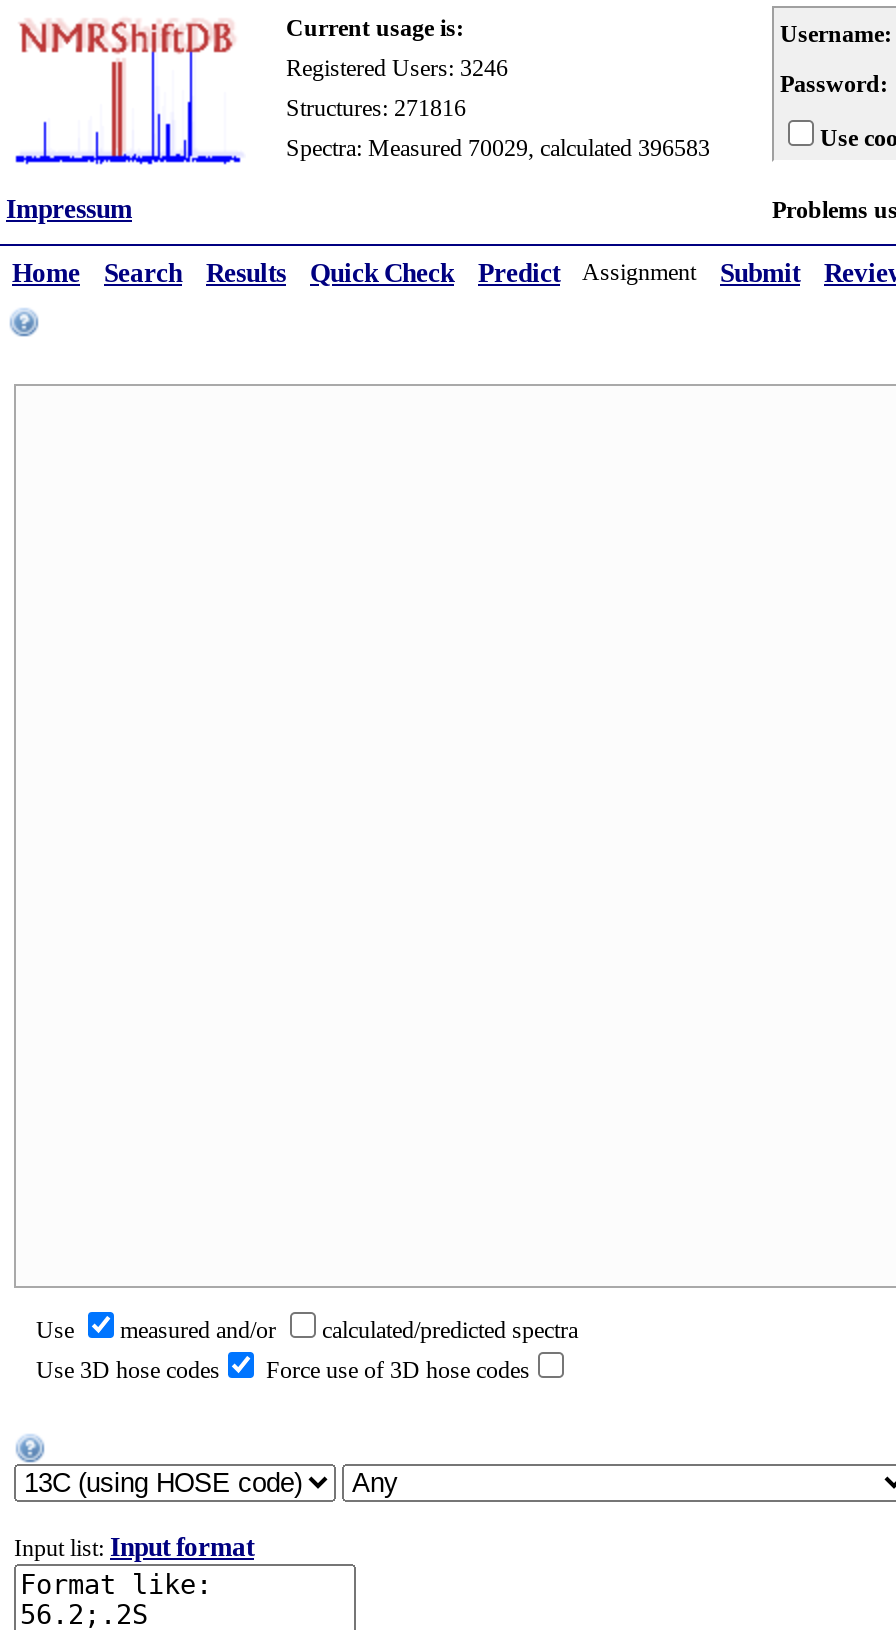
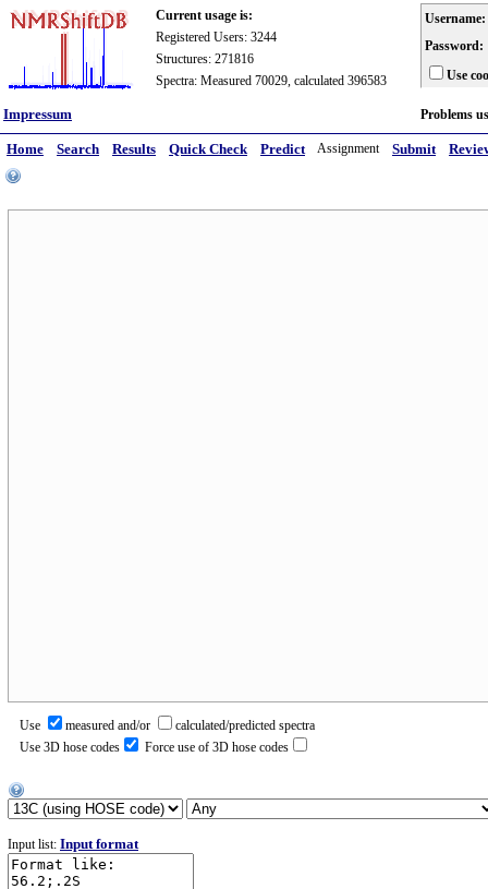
[286,54,508,82] Registered Users: 3246 -> [156,29,277,45] Registered Users: 3244

